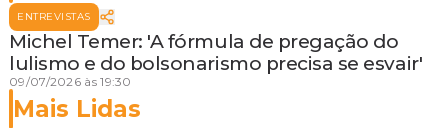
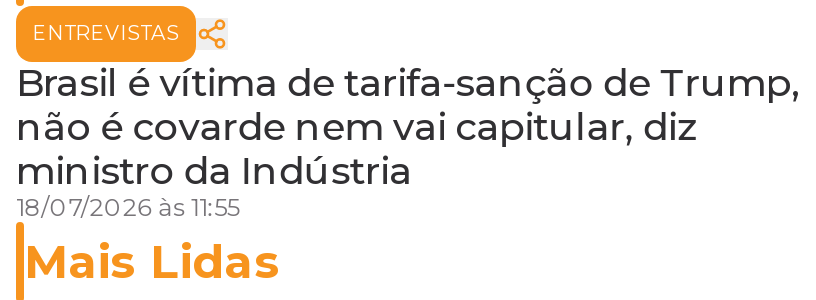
[9,30,422,89] Michel Temer: 'A fórmula de pregação do | lulismo e do bolsonarismo precisa se esvair' | 09/07/2026 às 19:30 -> [16,61,800,223] Brasil é vítima de tarifa-sanção de Trump, | não é covarde nem vai capitular, diz | ministro da Indústria | 18/07/2026 às 11:55

